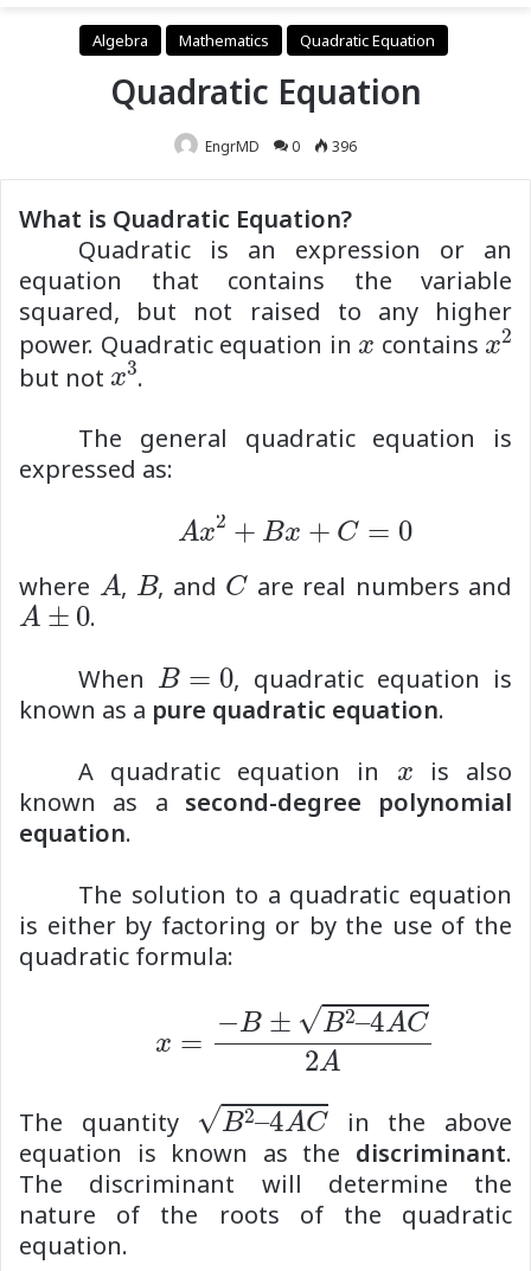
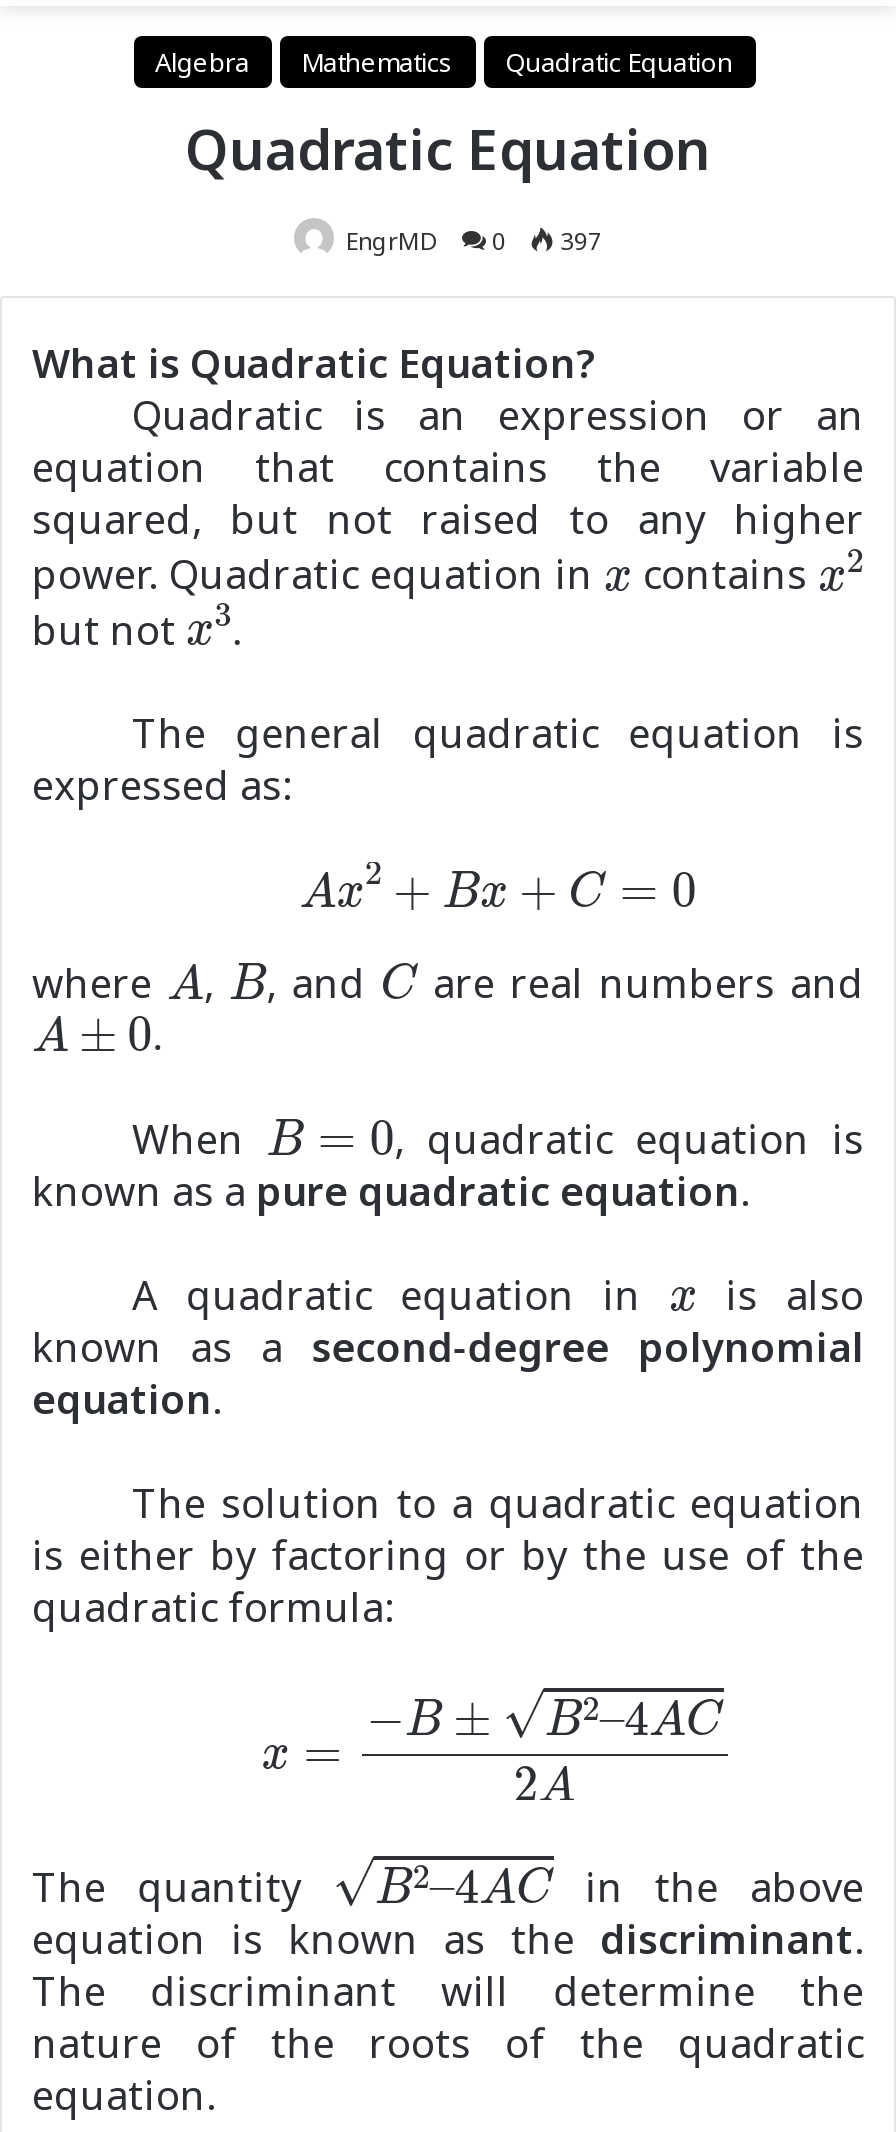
[205,136,357,157] EngrMD 0 396 -> [346,224,602,258] EngrMD 0 397

